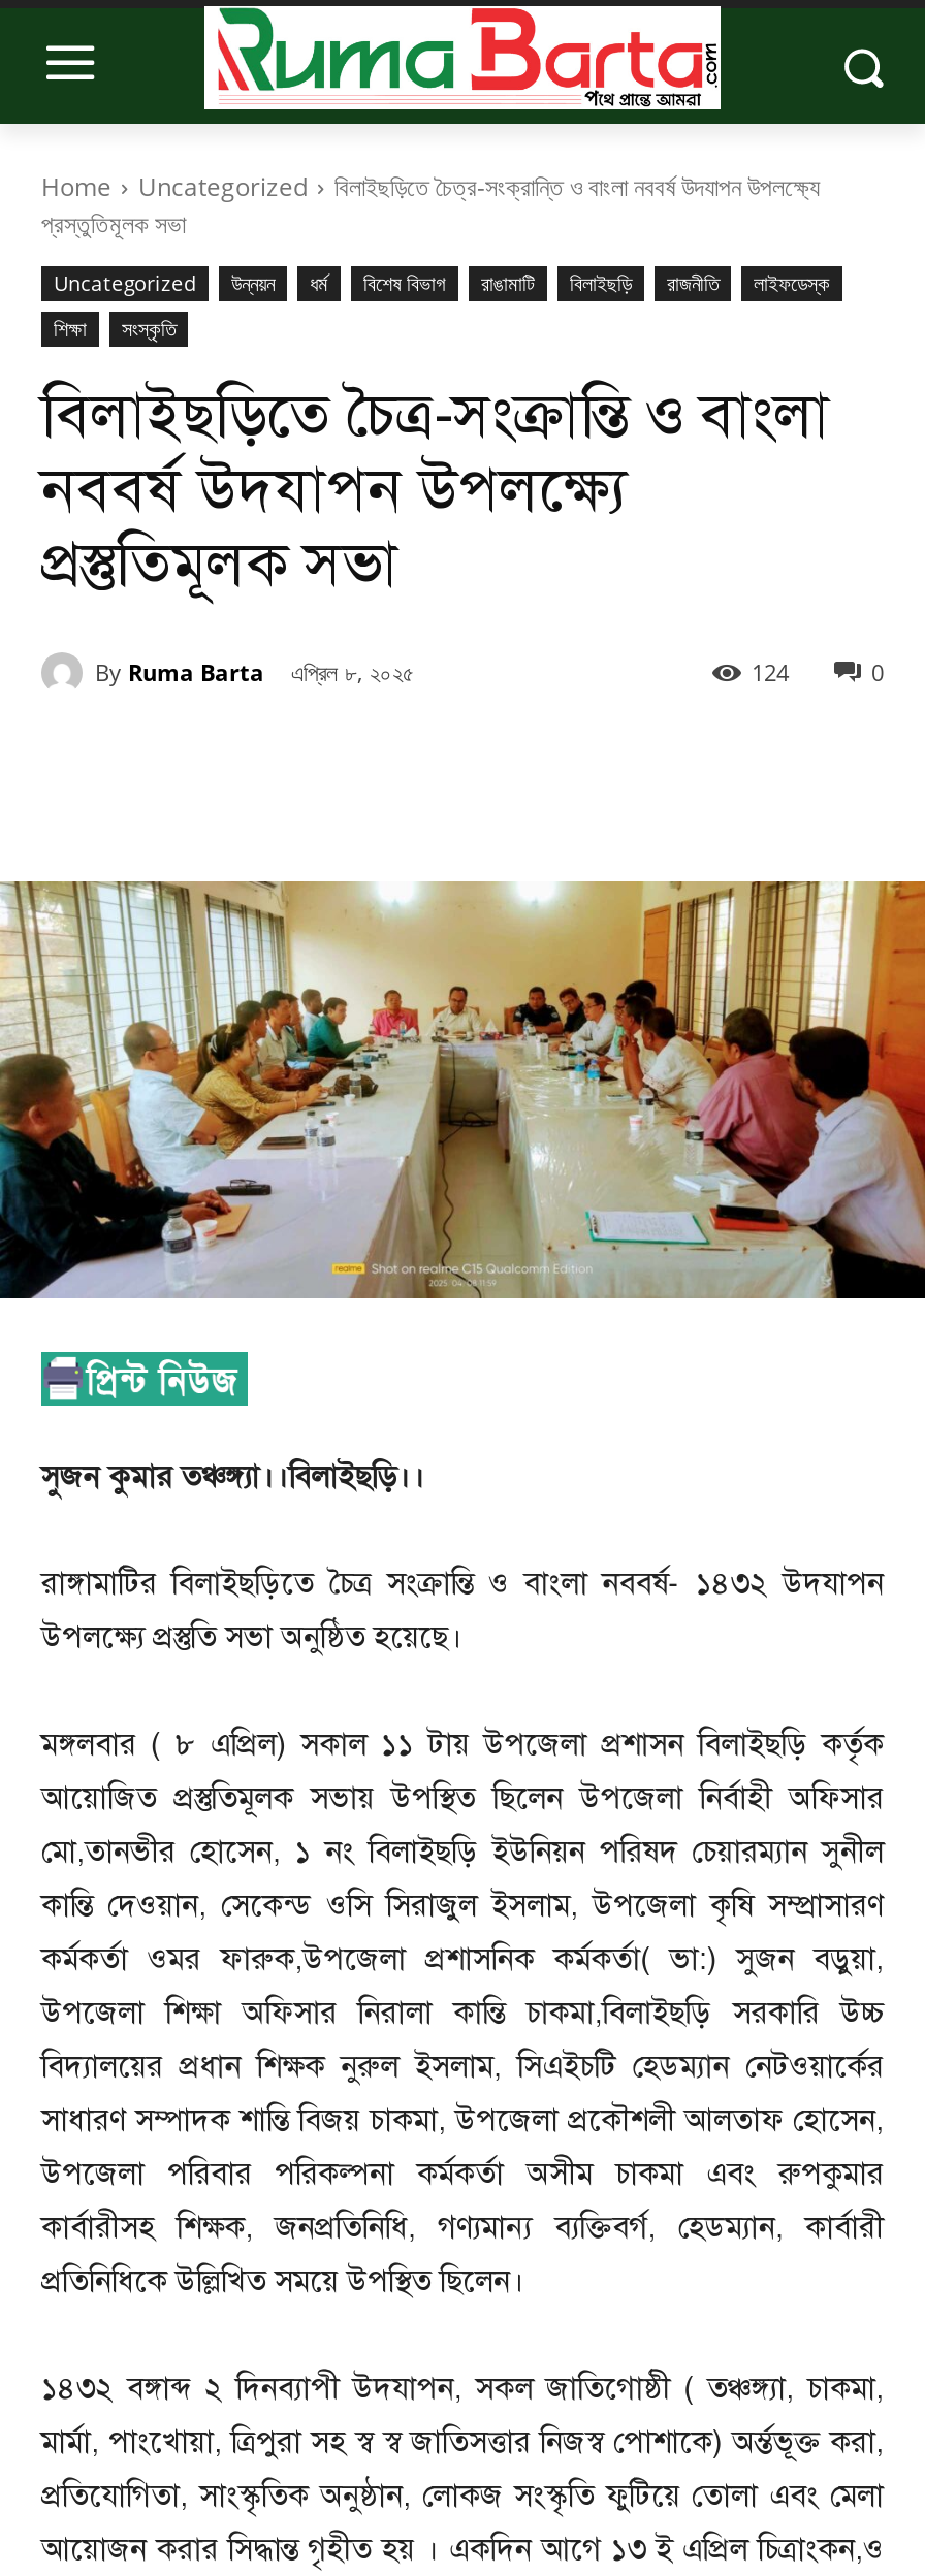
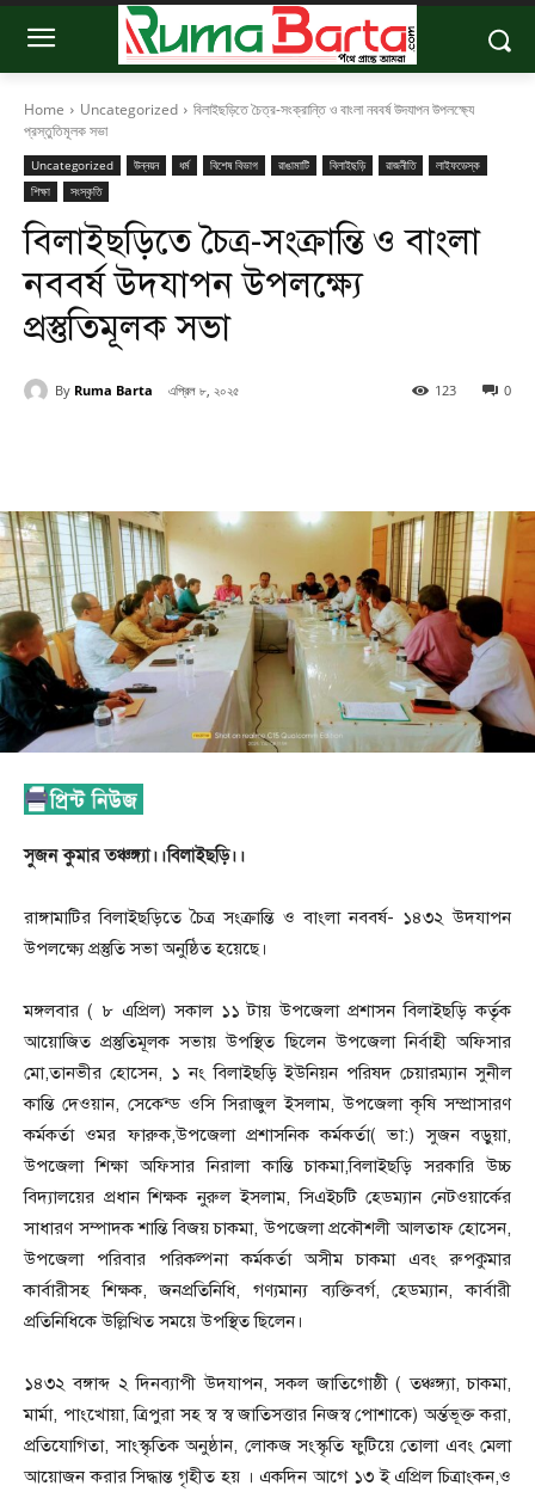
[752,657,789,688] 124 -> [435,381,456,399] 123

